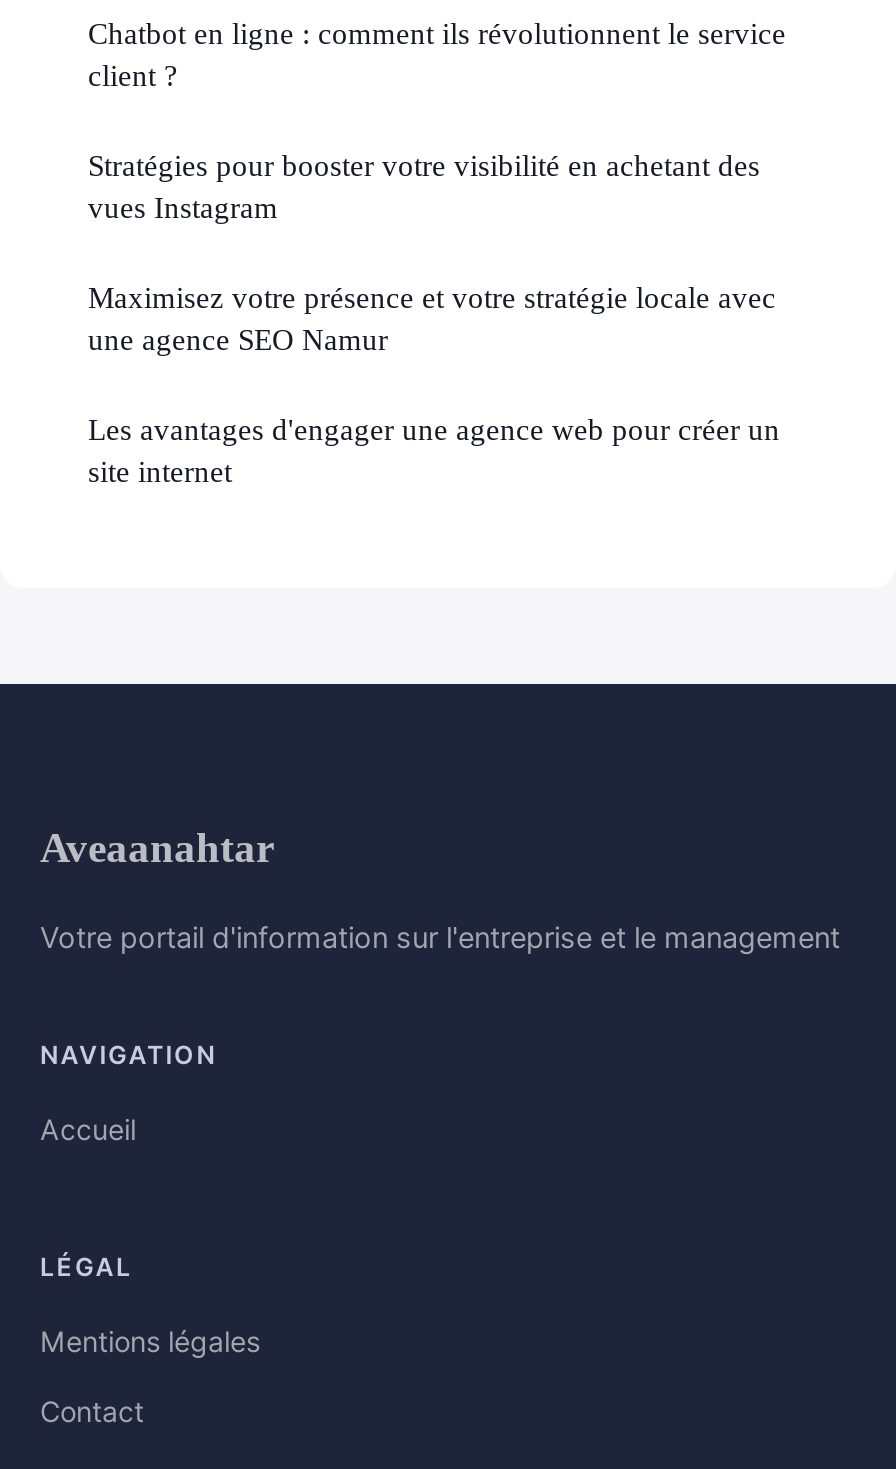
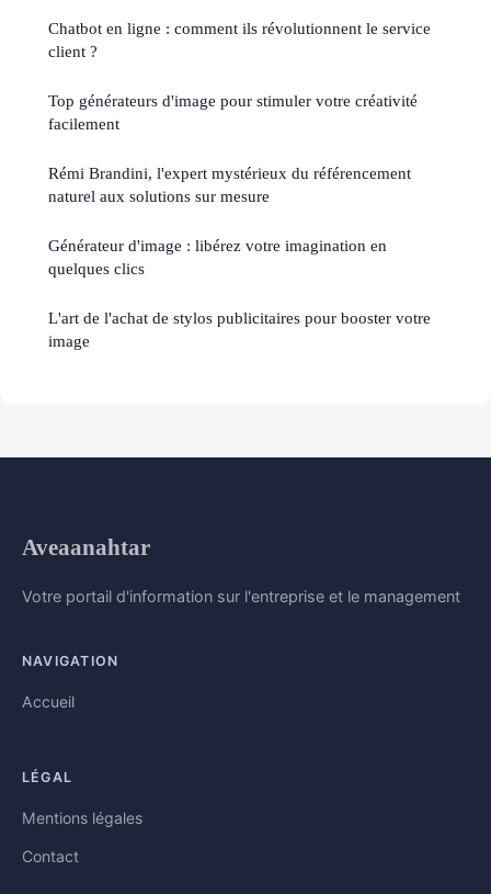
[88,148,780,488] Stratégies pour booster votre visibilité en achetant des | vues Instagram | Maximisez votre présence et votre stratégie locale avec | une agence SEO Namur | Les avantages d'engager une agence web pour créer un | site internet -> [48,91,431,350] Top générateurs d'image pour stimuler votre créativité | facilement | Rémi Brandini, l'expert mystérieux du référencement | naturel aux solutions sur mesure | Générateur d'image : libérez votre imagination en | quelques clics | L'art de l'achat de stylos publicitaires pour booster votre | image

